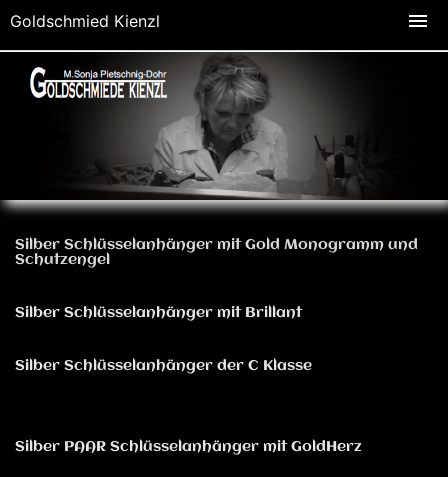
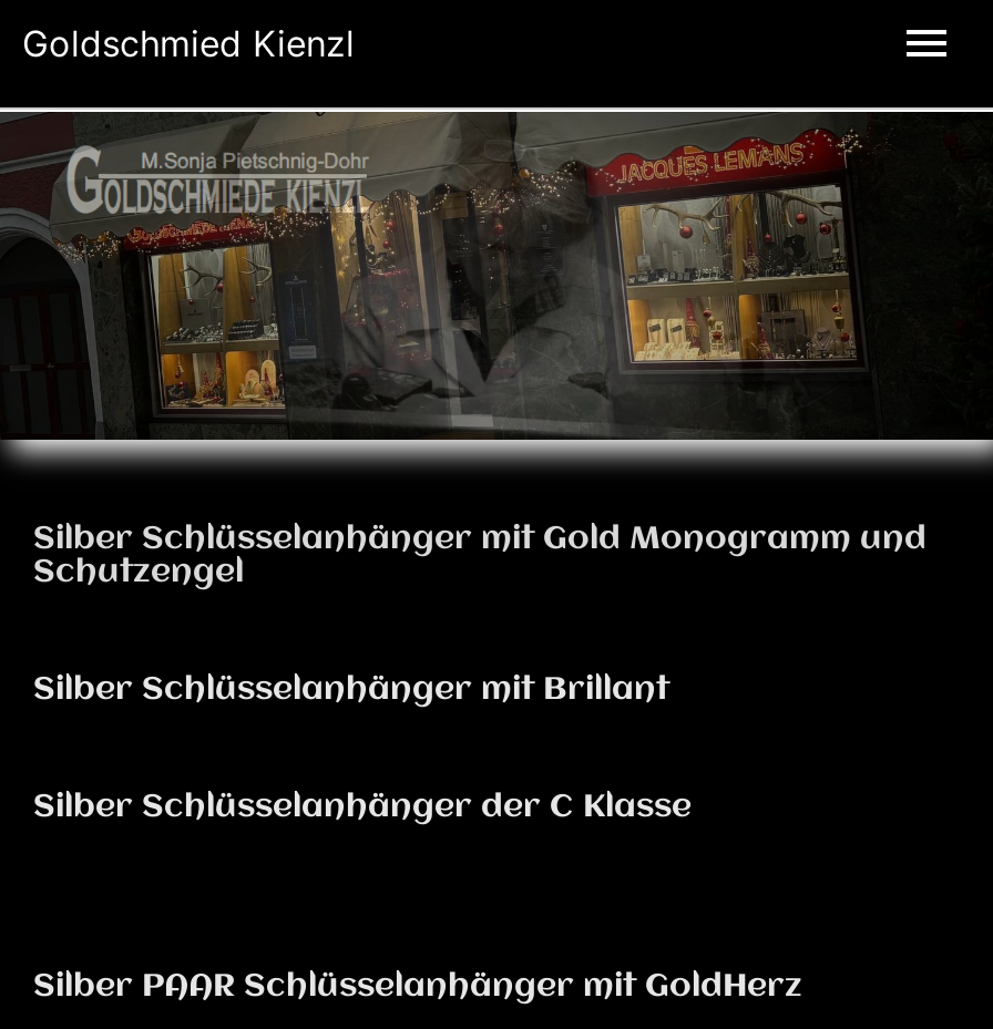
[3,52,388,200] [image] -> [7,112,867,440] [image]

